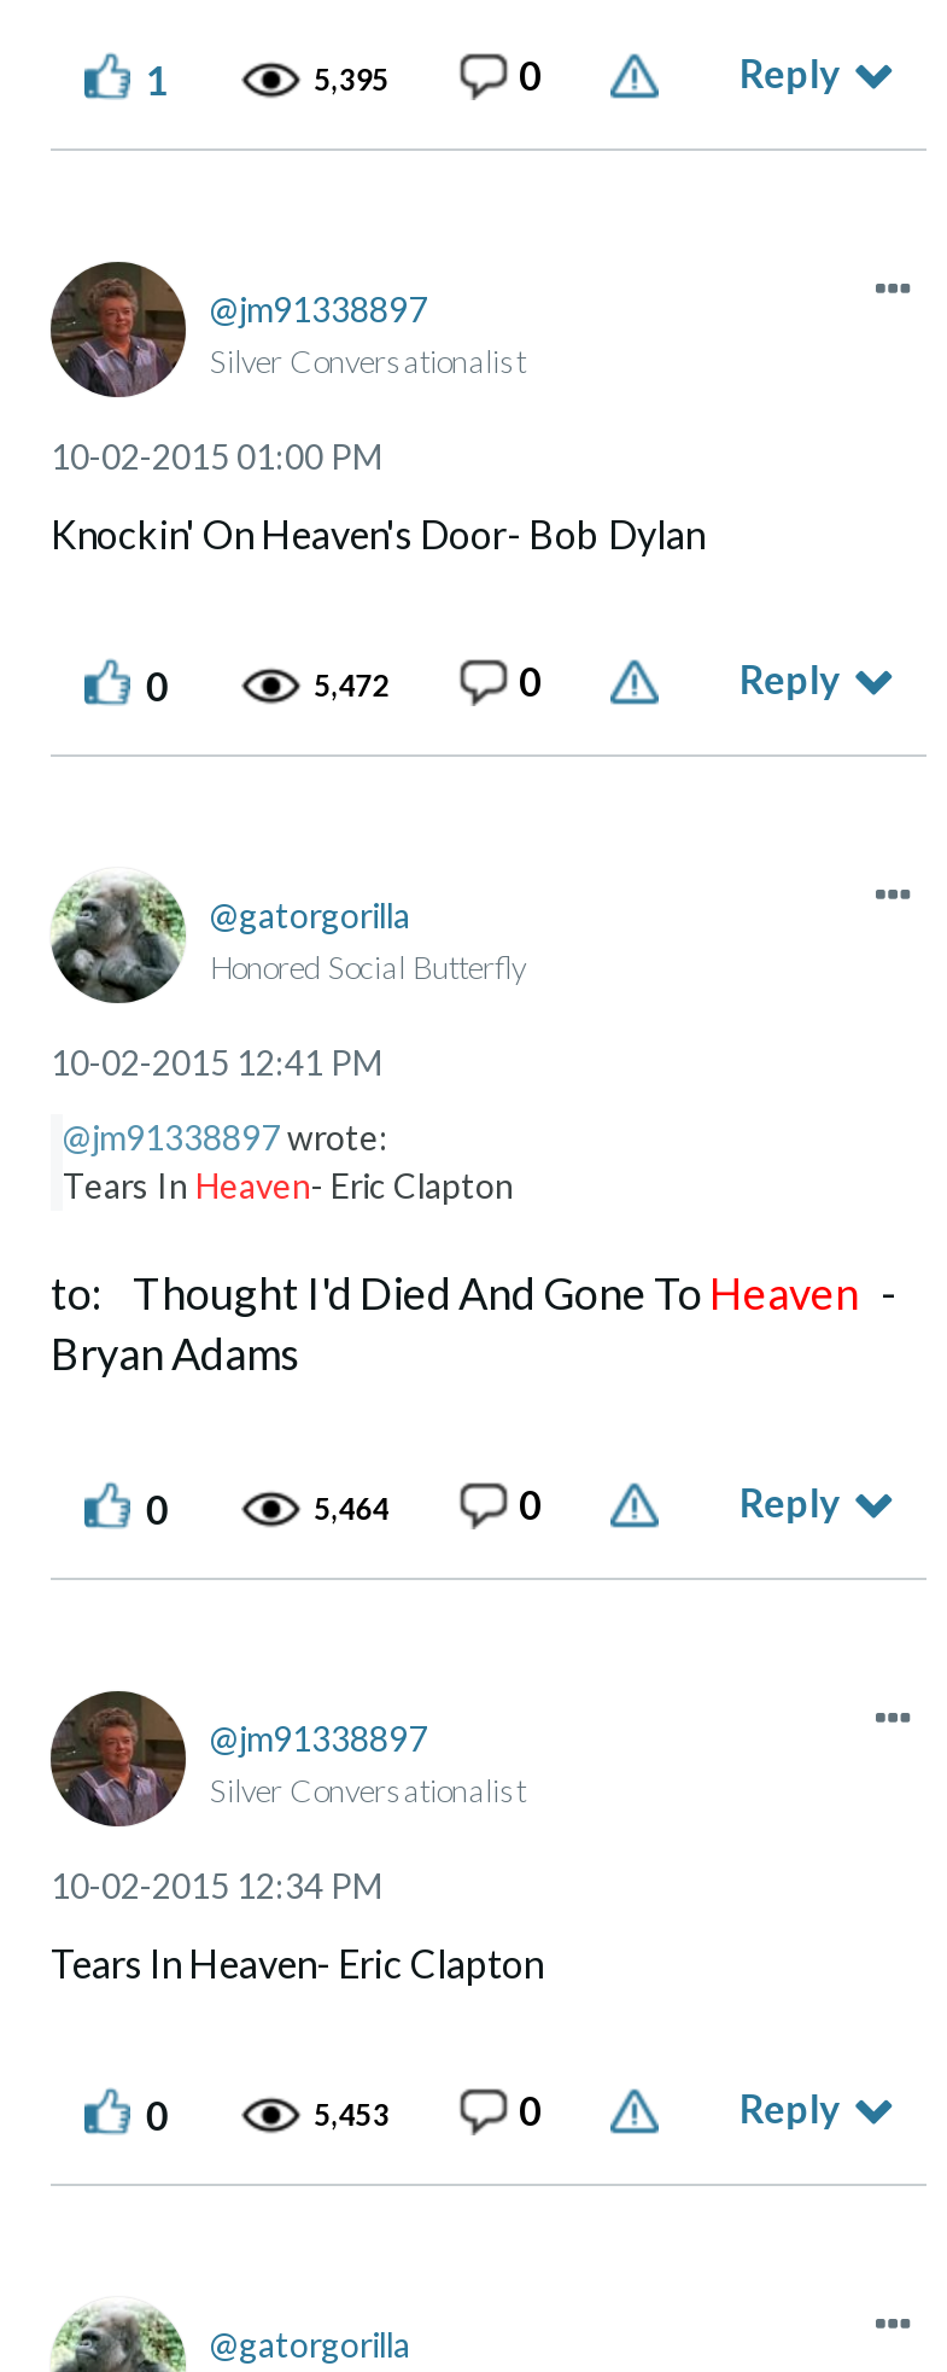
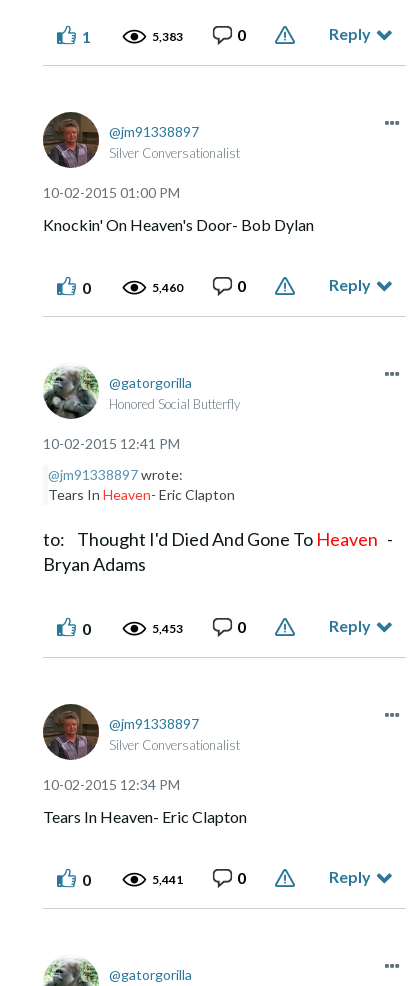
[314,61,389,97] 5,395 -> [152,29,183,44] 5,383
[314,667,389,703] 5,472 -> [152,280,183,295] 5,460
[314,1490,389,1526] 5,464 -> [152,621,183,636] 5,453
[314,2096,389,2132] 5,453 -> [152,872,183,887] 5,441

